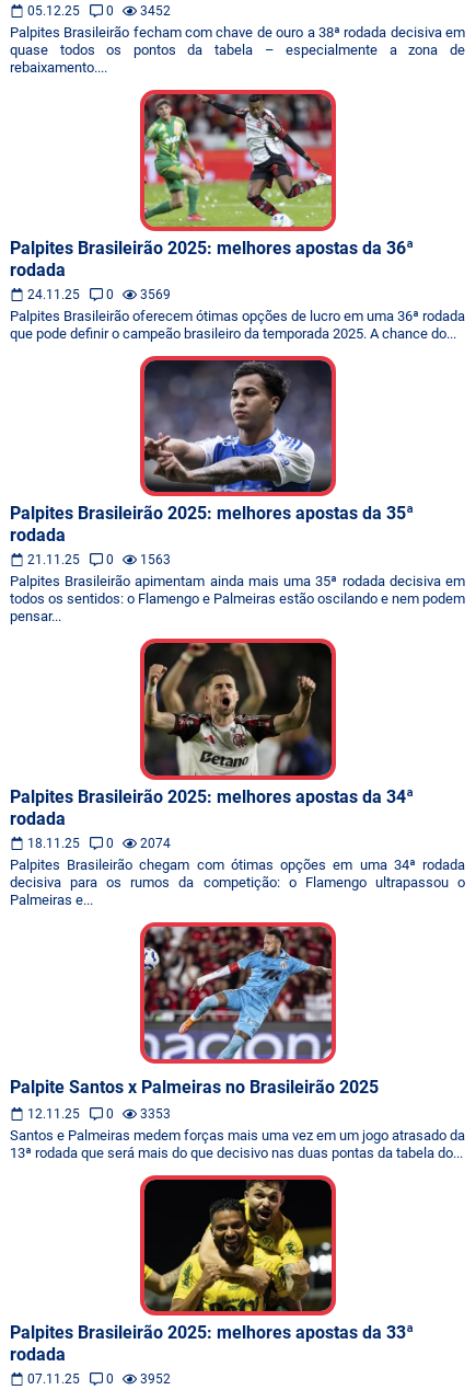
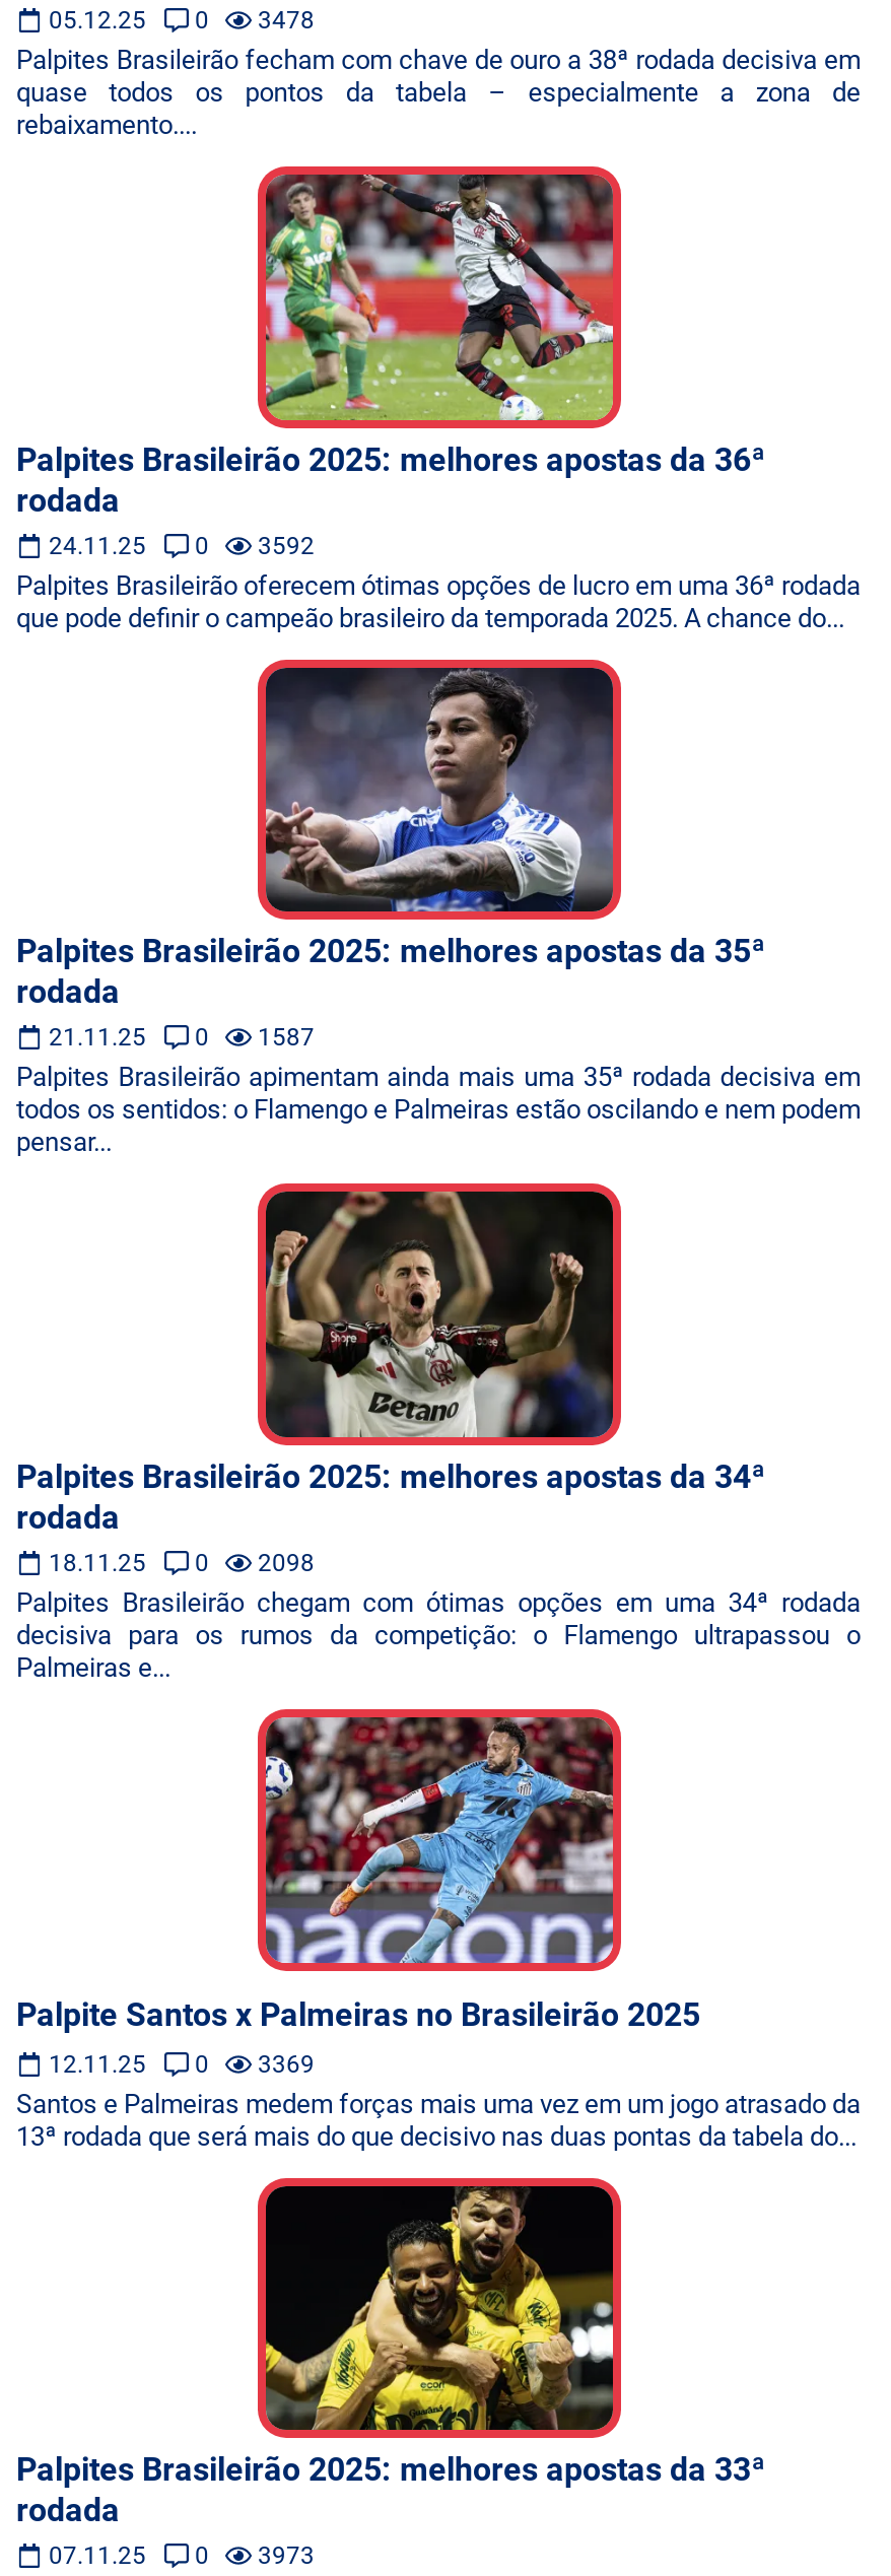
[27,4,171,19] 05.12.25 0 3452 -> [49,7,315,35] 05.12.25 0 3478
[27,287,171,302] 24.11.25 0 3569 -> [49,532,315,560] 24.11.25 0 3592
[27,553,171,568] 21.11.25 0 1563 -> [49,1024,315,1053] 21.11.25 0 1587
[27,836,171,851] 18.11.25 0 2074 -> [49,1549,315,1577] 18.11.25 0 2098
[27,1106,171,1121] 12.11.25 0 3353 -> [49,2050,315,2078] 12.11.25 0 3369
[27,1372,171,1387] 07.11.25 0 3952 -> [49,2542,315,2571] 07.11.25 0 3973

